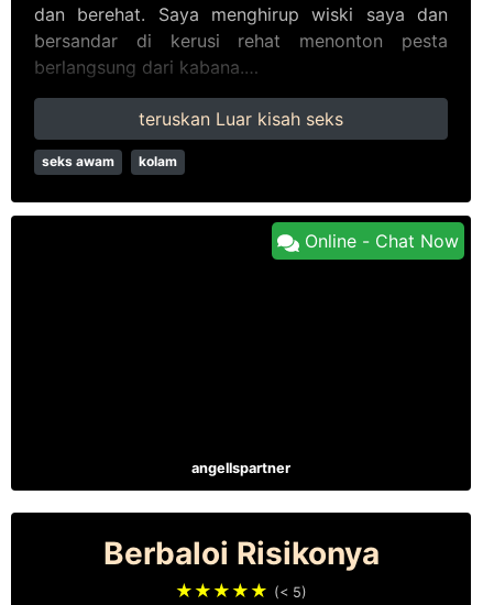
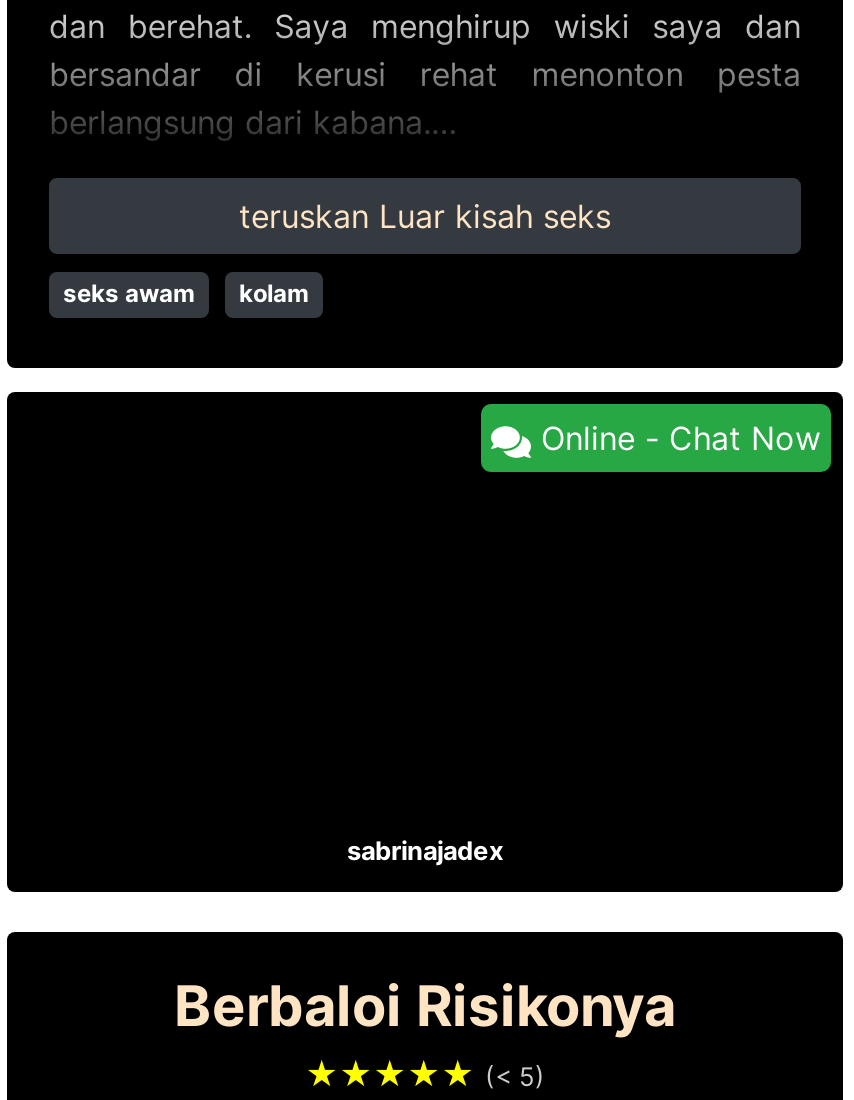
[191,460,290,477] angellspartner -> [347,837,503,867] sabrinajadex

